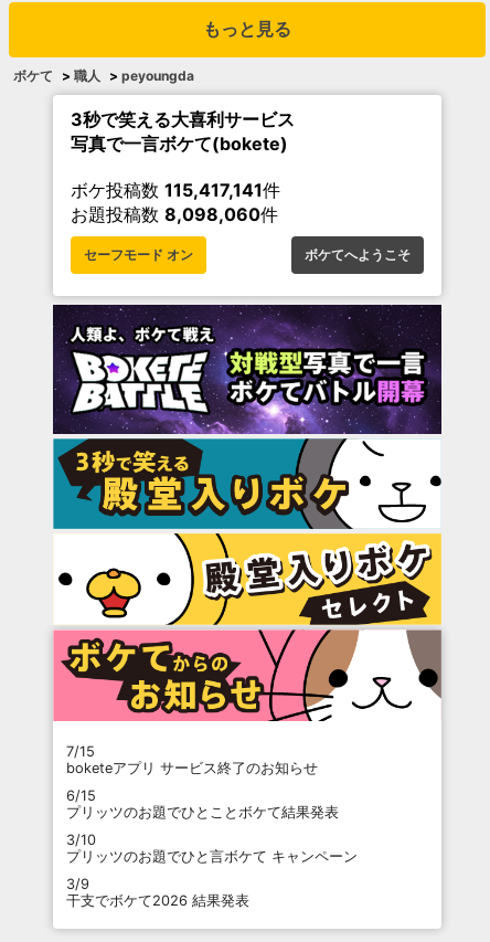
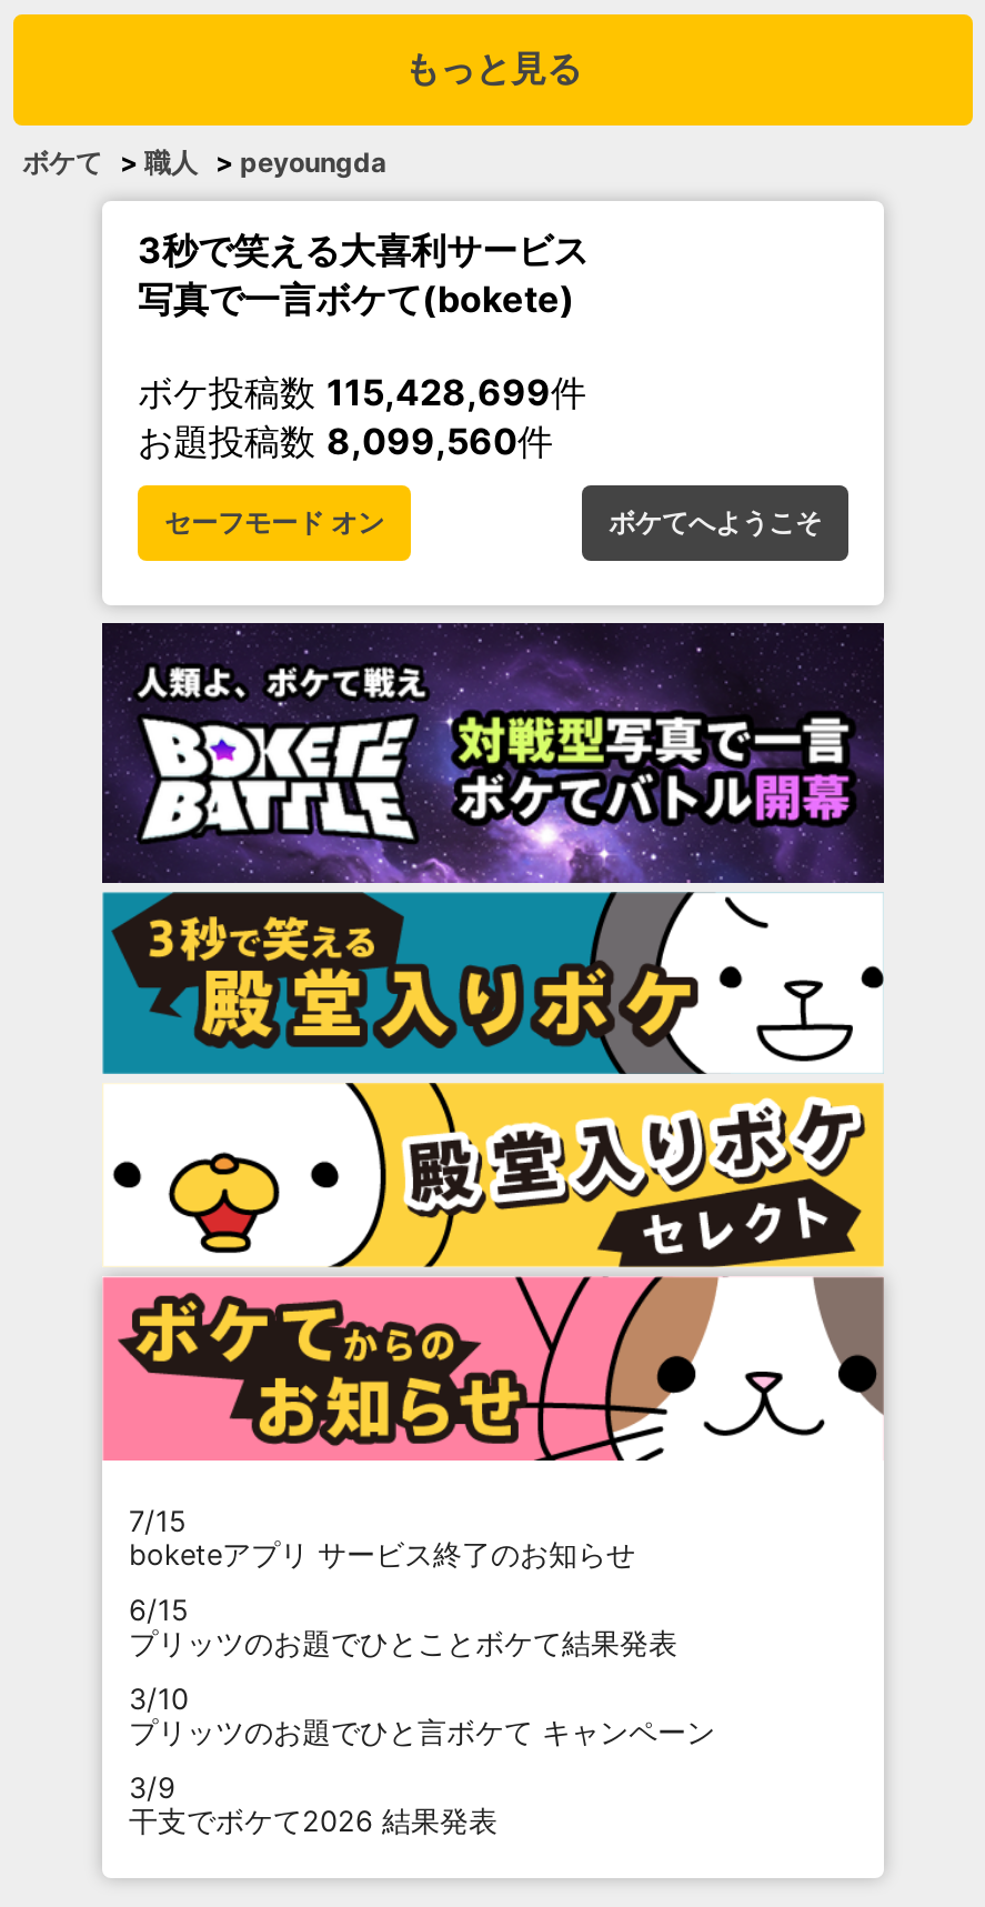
[71,178,280,201] ボケ投稿数115,417,141件 -> [138,369,586,413] ボケ投稿数115,428,699件
[71,203,278,225] お題投稿数8,098,060件 -> [138,418,553,462] お題投稿数8,099,560件

